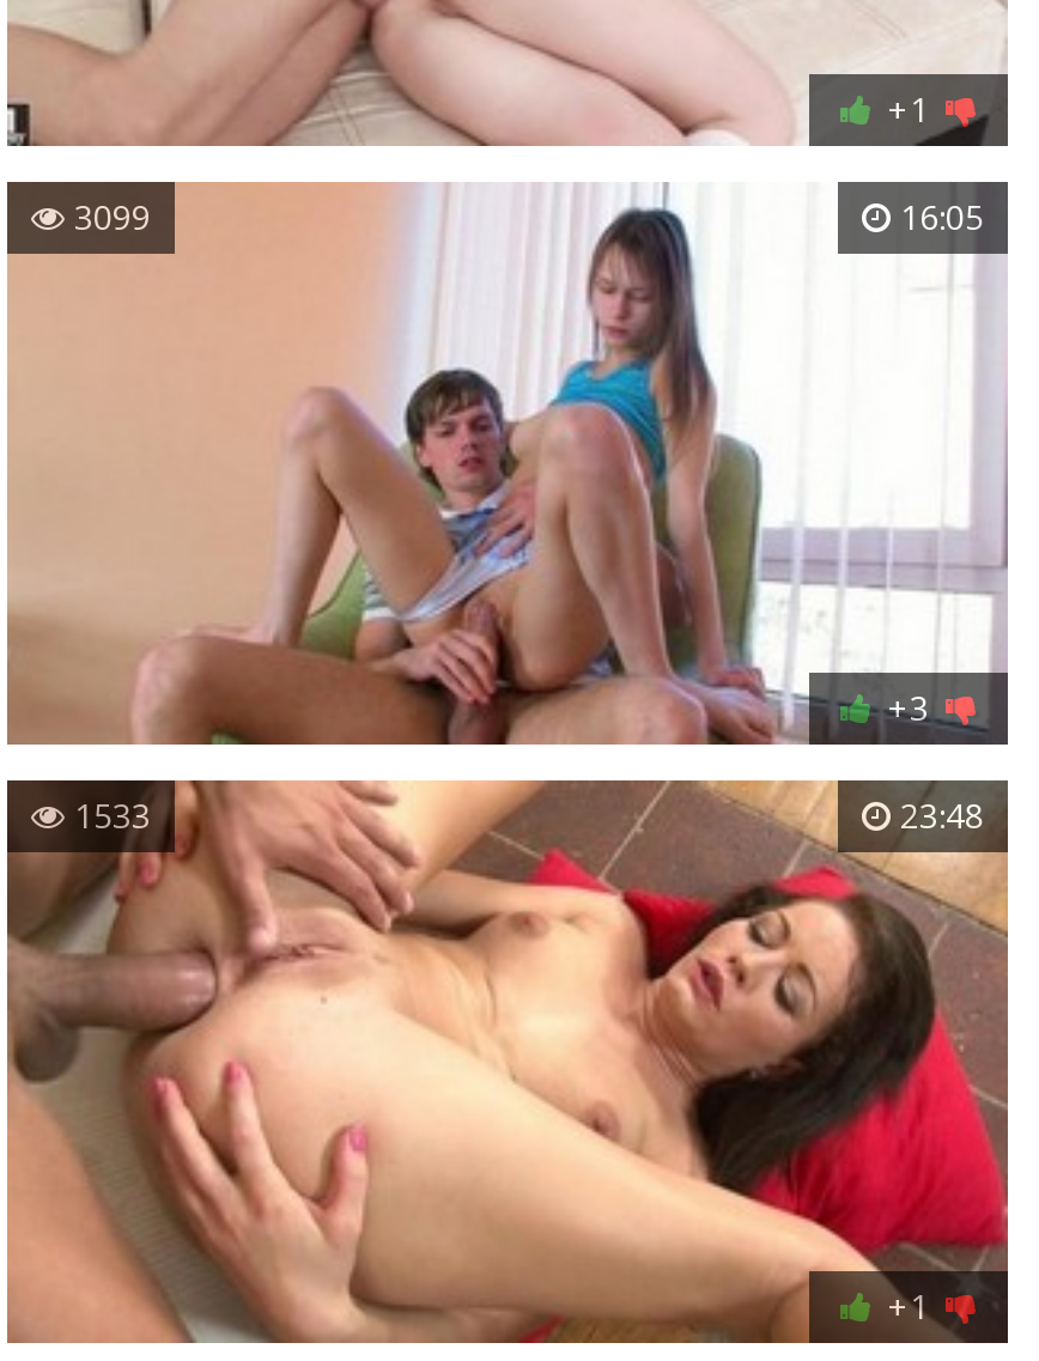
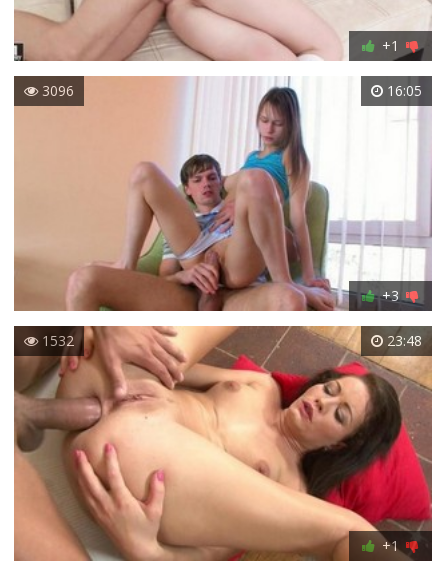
[65,194,151,240] 3099 -> [38,81,74,100] 3096
[65,793,151,839] 1533 -> [38,331,74,350] 1532

